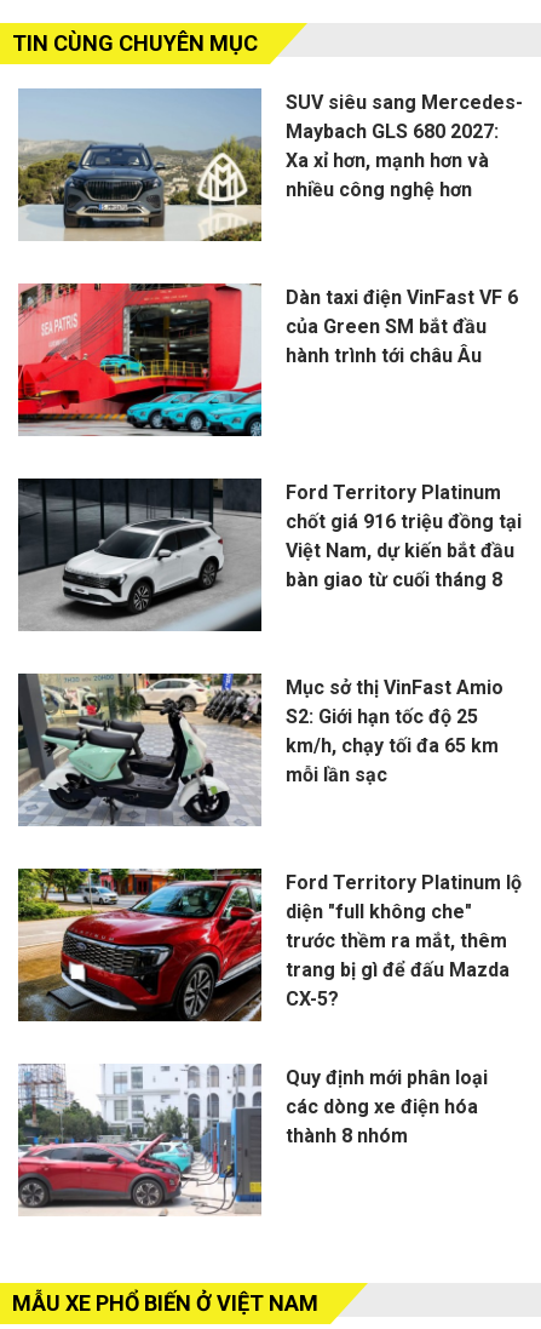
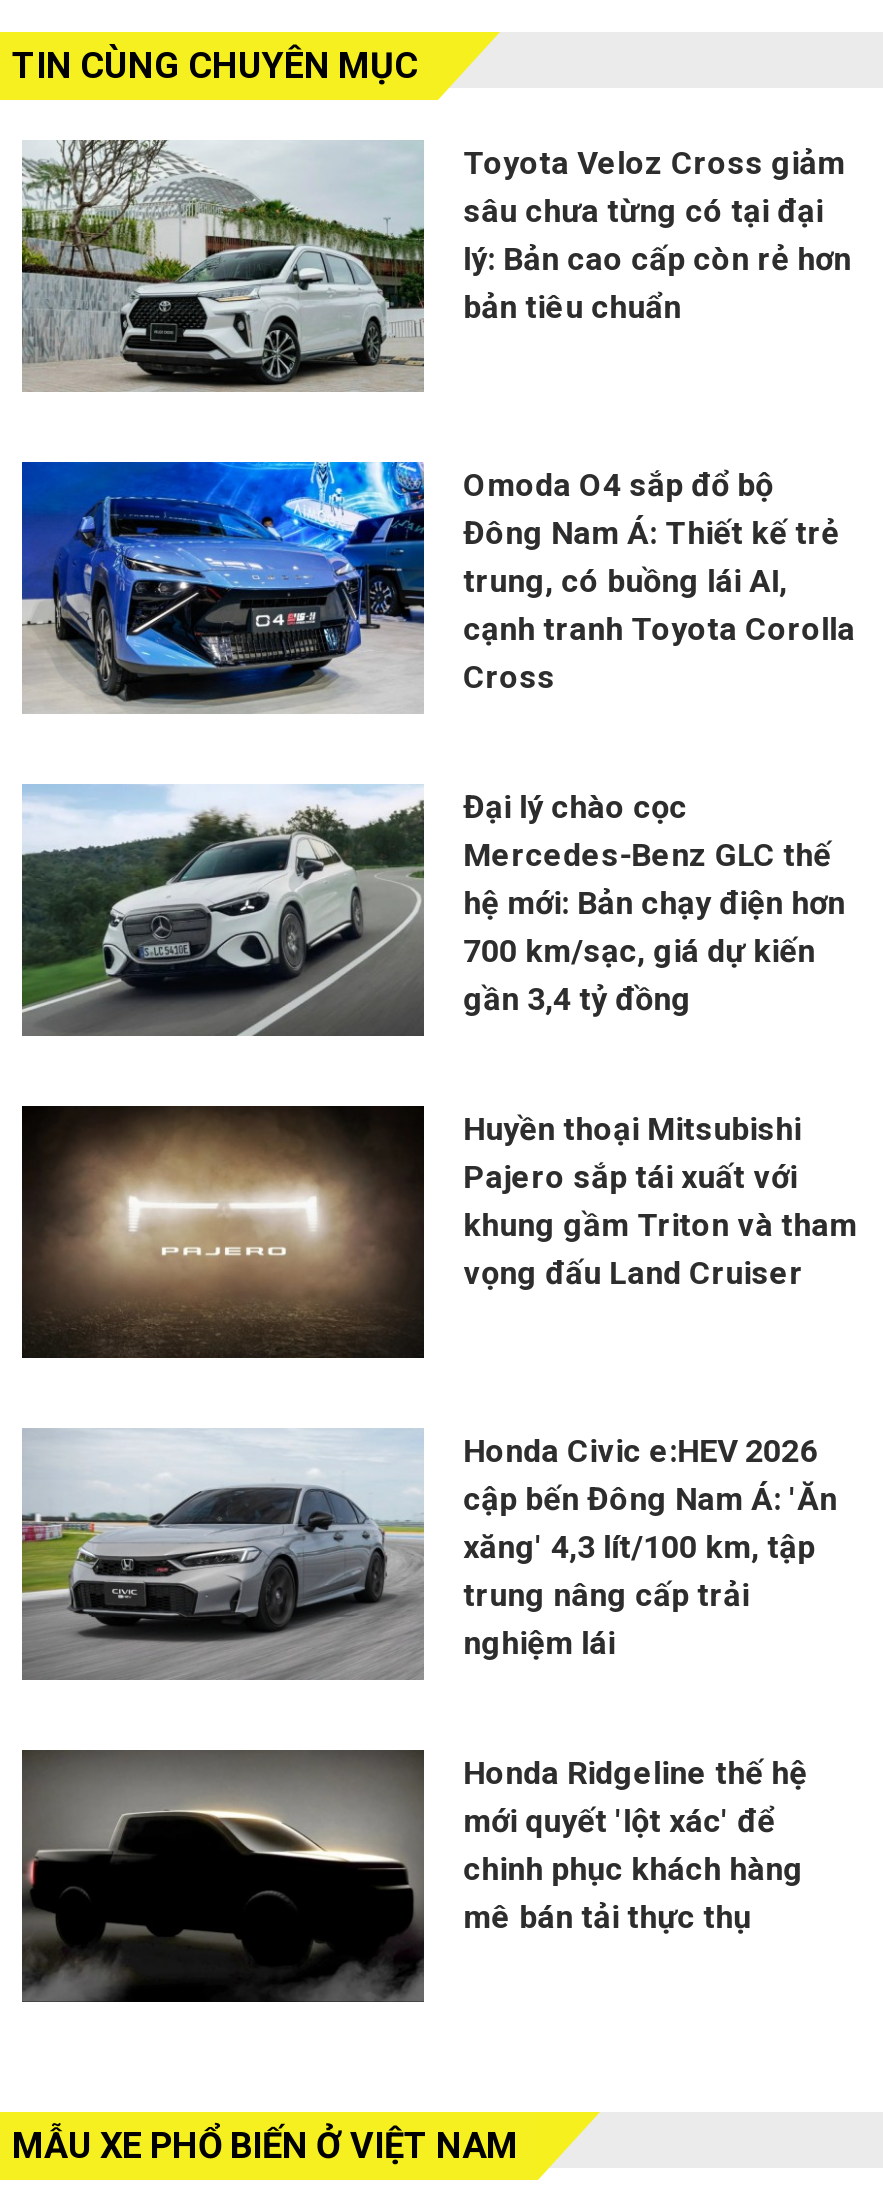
[17,88,522,241] [image] | SUV siêu sang Mercedes- | Maybach GLS 680 2027: | Xa xỉ hơn, mạnh hơn và | nhiều công nghệ hơn -> [22,140,851,390] [image] | Toyota Veloz Cross giảm | sâu chưa từng có tại đại | lý: Bản cao cấp còn rẻ hơn | bản tiêu chuẩn
[17,282,518,437] [image] | Dàn taxi điện VinFast VF 6 | của Green SM bắt đầu | hành trình tới châu Âu -> [20,460,855,714] [image] | Omoda O4 sắp đổ bộ | Đông Nam Á: Thiết kế trẻ | trung, có buồng lái AI, | cạnh tranh Toyota Corolla | Cross
[17,477,521,631] [image] | Ford Territory Platinum | chốt giá 916 triệu đồng tại | Việt Nam, dự kiến bắt đầu | bàn giao từ cuối tháng 8 -> [22,784,845,1036] [image] | Đại lý chào cọc | Mercedes-Benz GLC thế | hệ mới: Bản chạy điện hơn | 700 km/sạc, giá dự kiến | gần 3,4 tỷ đồng
[18,672,503,827] [image] | Mục sở thị VinFast Amio | S2: Giới hạn tốc độ 25 | km/h, chạy tối đa 65 km | mỗi lần sạc -> [20,1104,857,1360] [image] | Huyền thoại Mitsubishi | Pajero sắp tái xuất với | khung gầm Triton và tham | vọng đấu Land Cruiser
[17,867,521,1022] [image] | Ford Territory Platinum lộ | diện "full không che" | trước thềm ra mắt, thêm | trang bị gì để đấu Mazda | CX-5? -> [22,1428,837,1680] [image] | Honda Civic e:HEV 2026 | cập bến Đông Nam Á: 'Ăn | xăng' 4,3 lít/100 km, tập | trung nâng cấp trải | nghiệm lái
[18,1064,487,1216] [image] | Quy định mới phân loại | các dòng xe điện hóa | thành 8 nhóm -> [20,1748,807,2004] [image] | Honda Ridgeline thế hệ | mới quyết 'lột xác' để | chinh phục khách hàng | mê bán tải thực thụ

